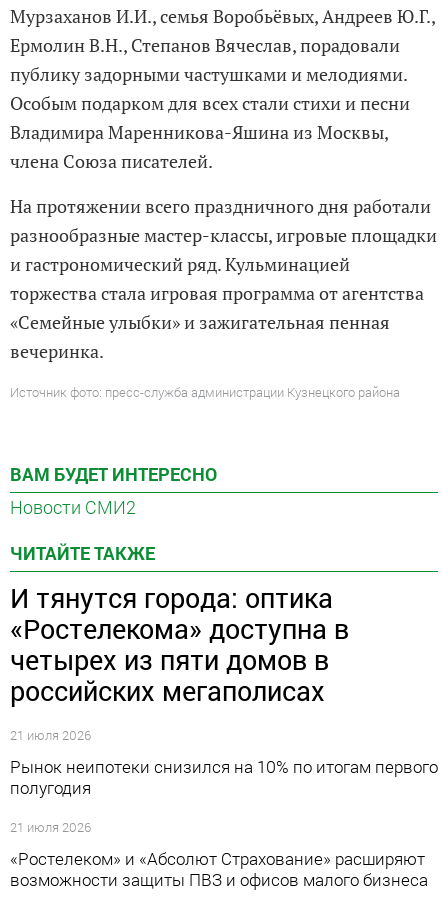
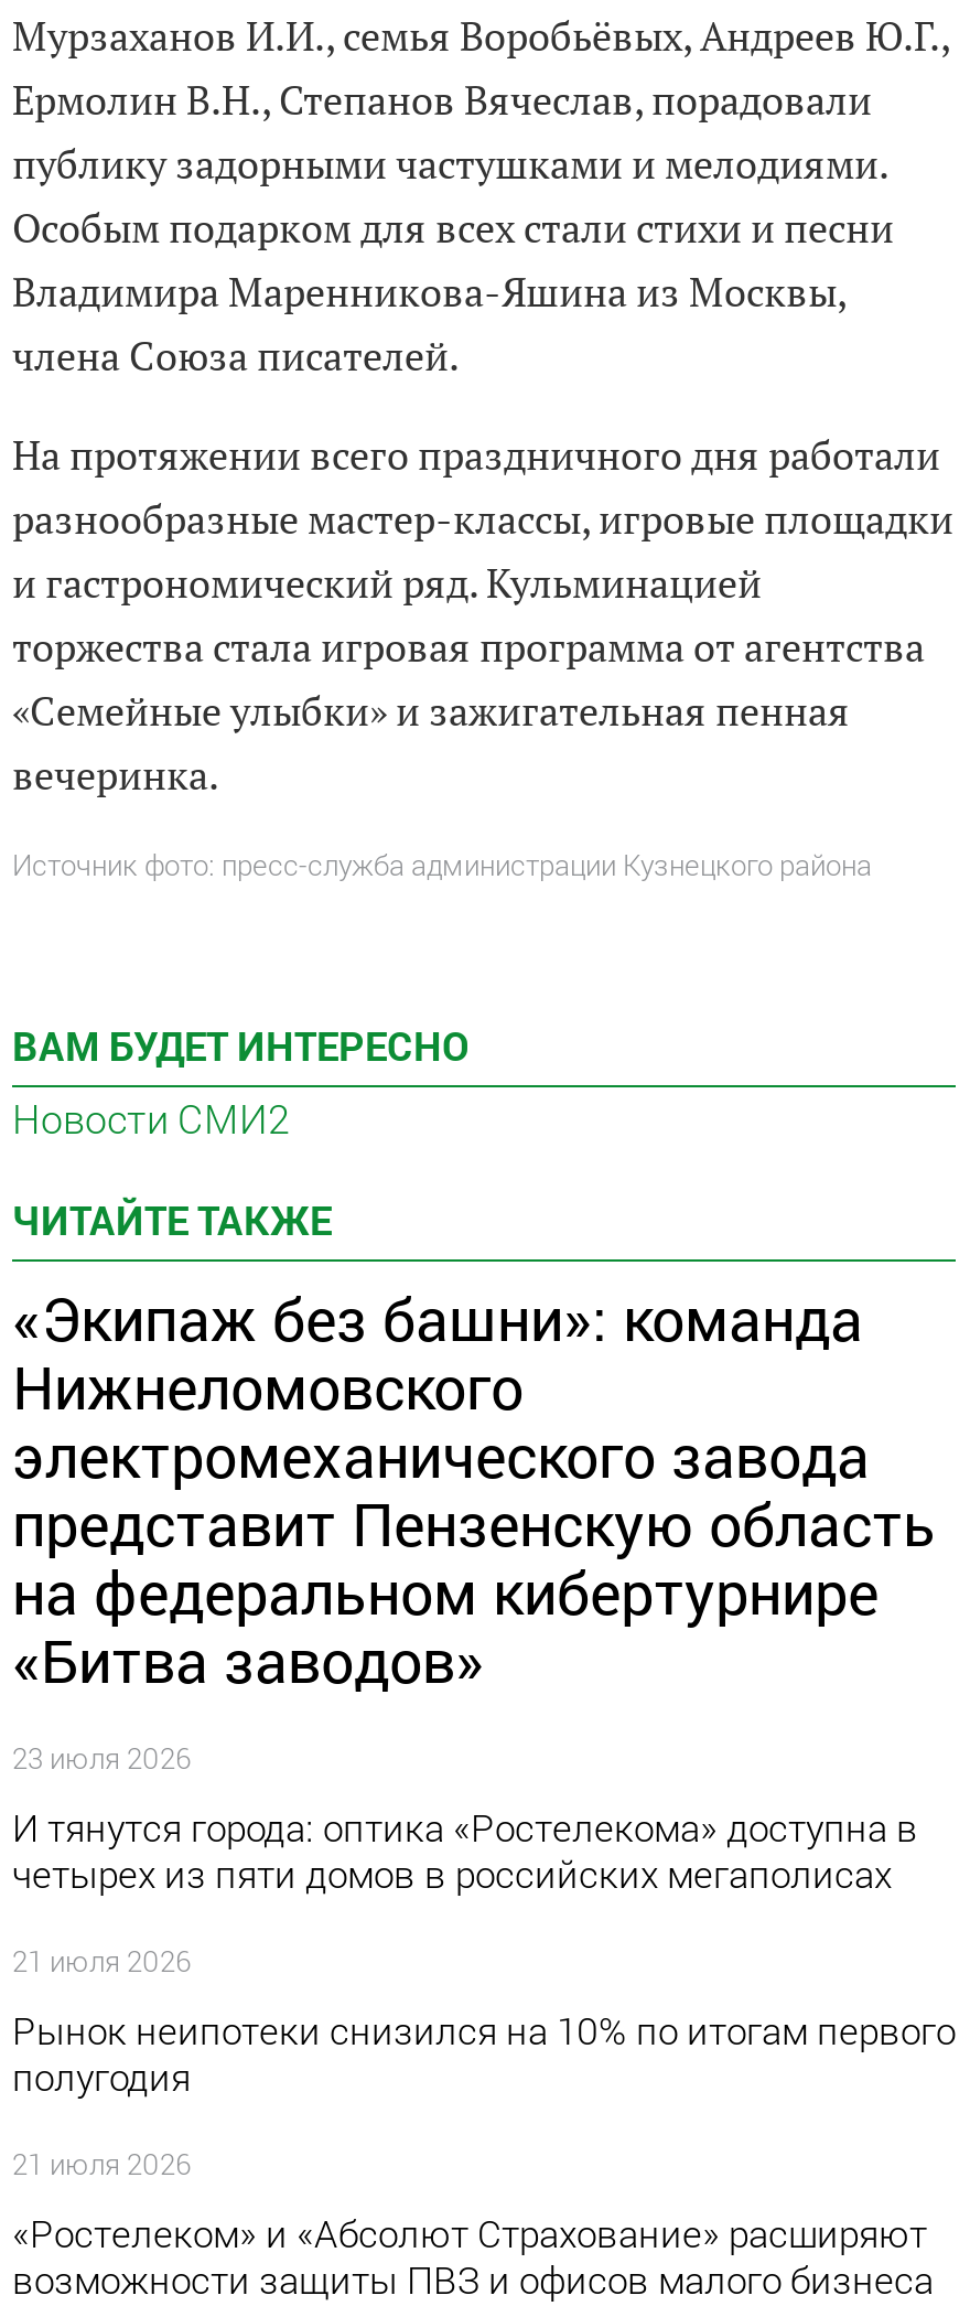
[10,580,349,708] И тянутся города: оптика | «Ростелекома» доступна в | четырех из пяти домов в | российских мегаполисах -> [12,1278,936,1898] «Экипаж без башни»: команда | Нижнеломовского | электромеханического завода | представит Пензенскую область | на федеральном кибертурнире | «Битва заводов» | 23 июля 2026 | И тянутся города: оптика «Ростелекома» доступна в | четырех из пяти домов в российских мегаполисах

